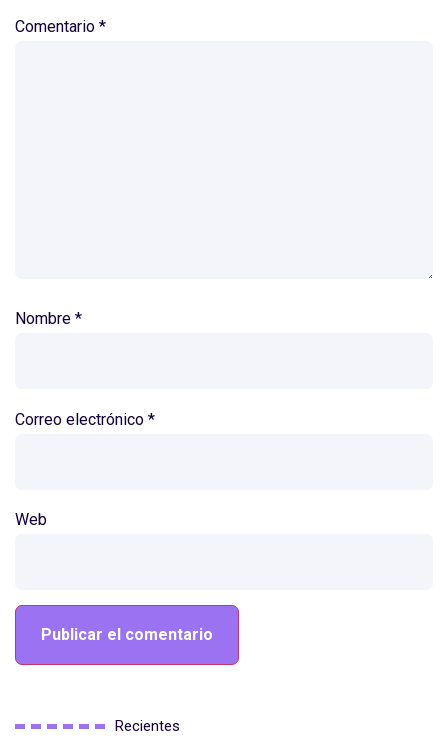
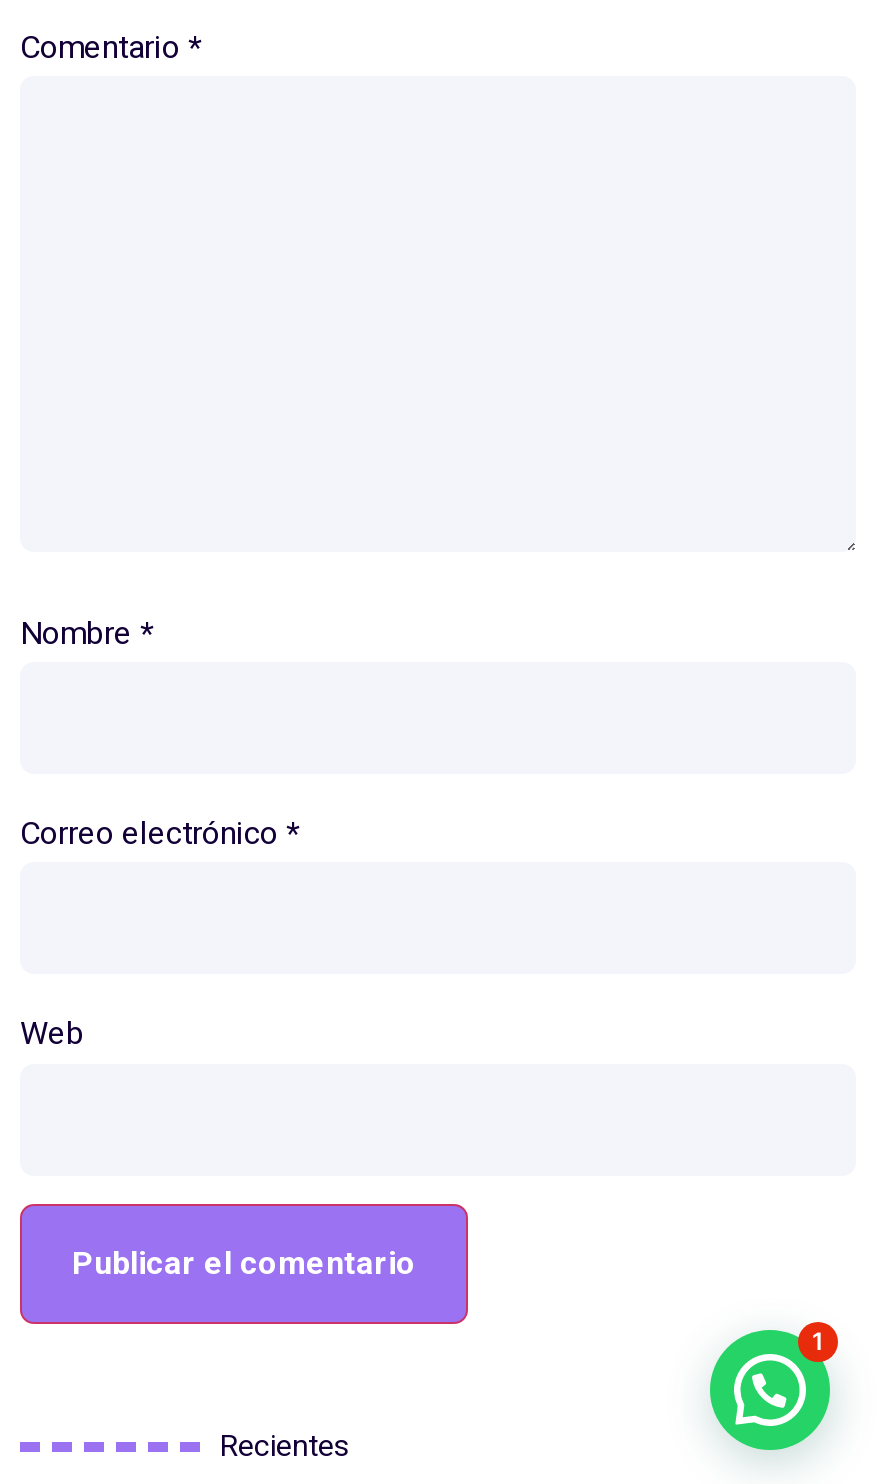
none -> [704,1326,840,1471] [image] | 1

